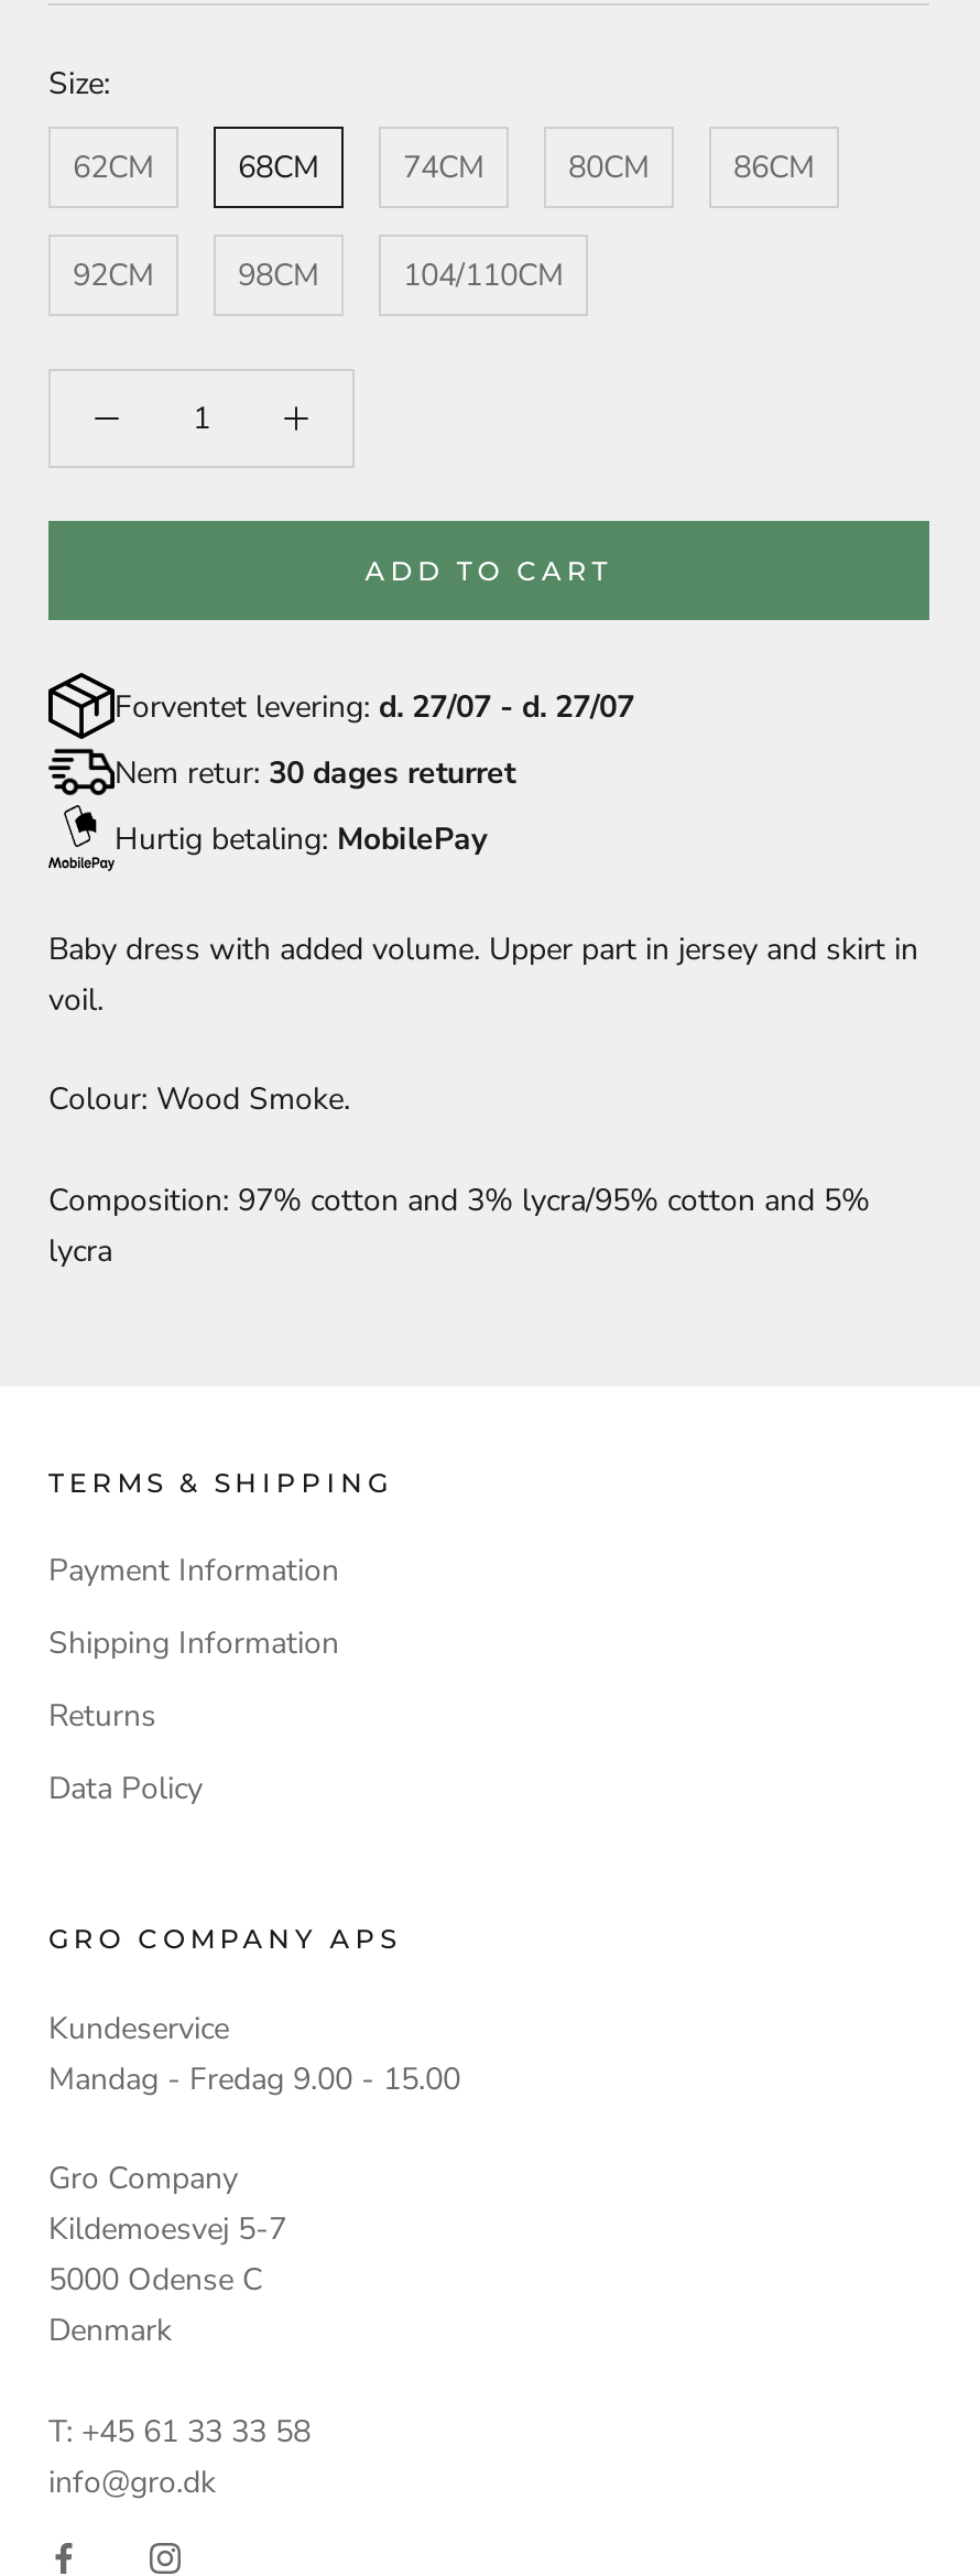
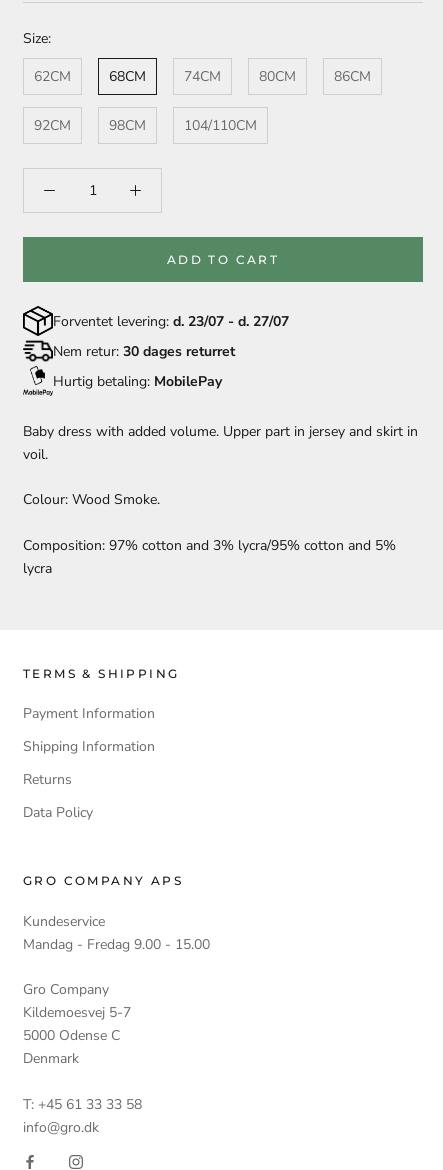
[115,685,634,727] Forventet levering: d. 27/07 - d. 27/07 -> [53,311,289,330] Forventet levering: d. 23/07 - d. 27/07

